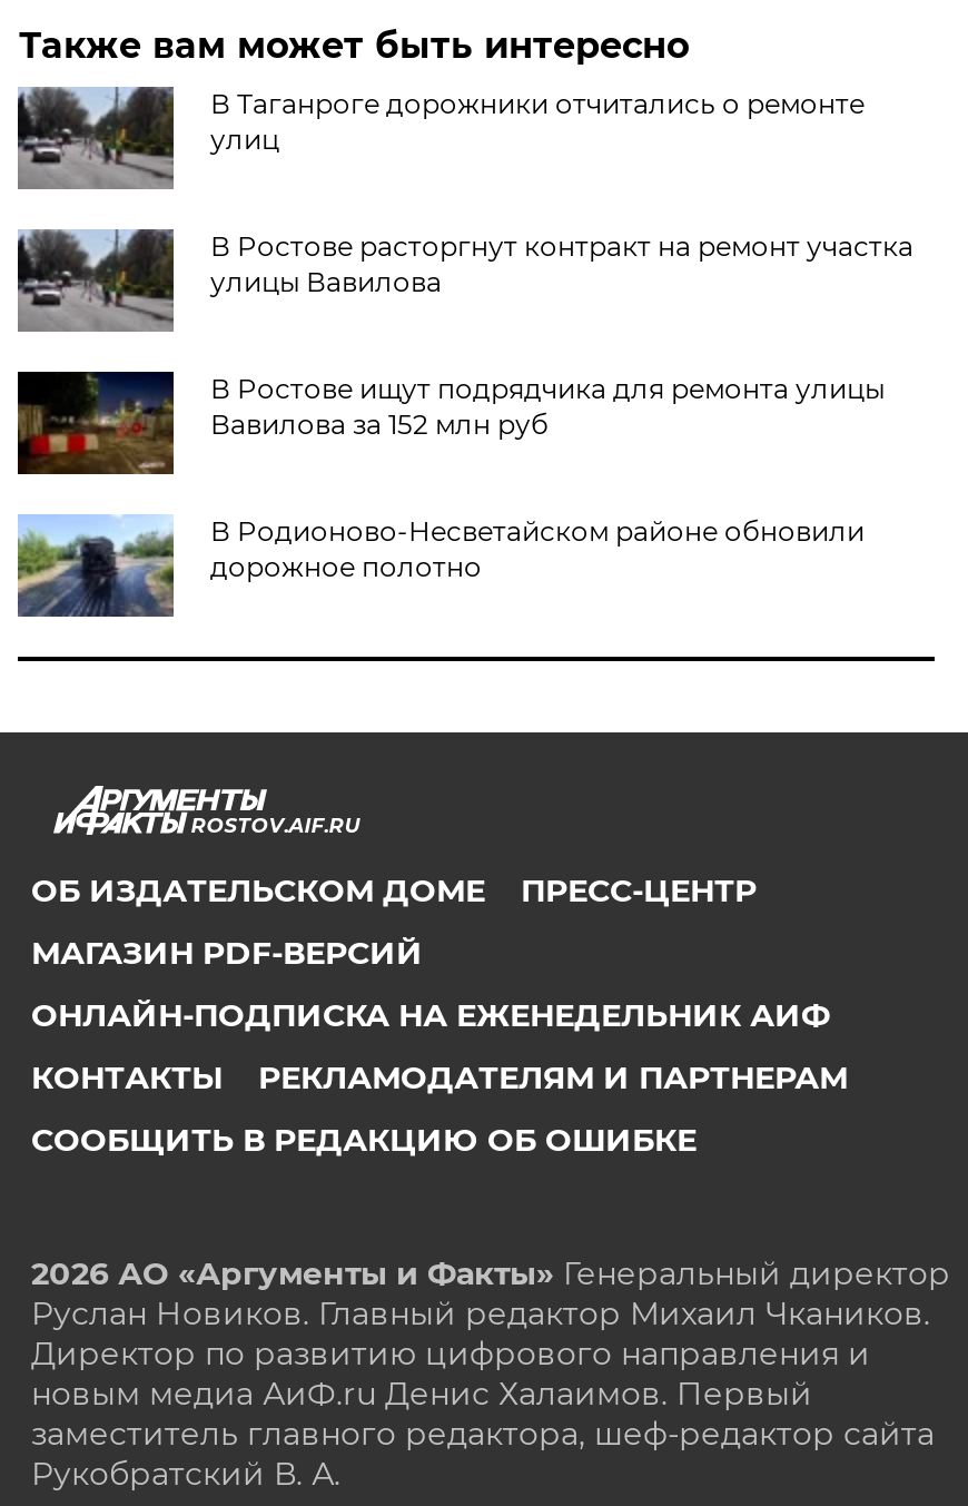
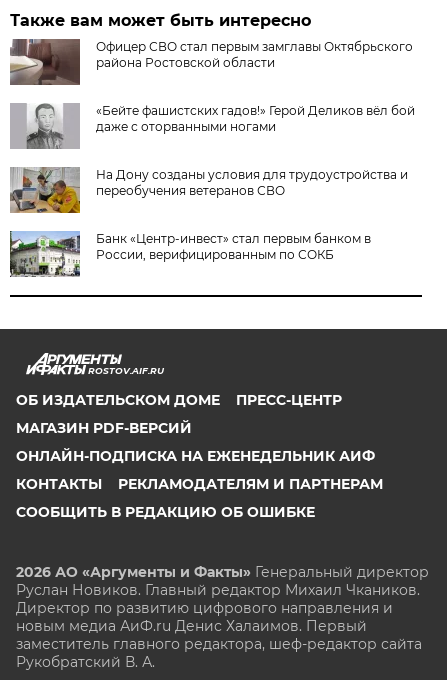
[16,87,864,189] [image] | В Таганроге дорожники отчитались о ремонте | улиц -> [9,38,413,85] [image] | Офицер СВО стал первым замглавы Октябрьского | района Ростовской области
[18,229,913,329] [image] | В Ростове расторгнут контракт на ремонт участка | улицы Вавилова -> [11,103,415,148] [image] | «Бейте фашистских гадов!» Герой Деликов вёл бой | даже с оторванными ногами
[16,370,884,476] [image] | В Ростове ищут подрядчика для ремонта улицы | Вавилова за 152 млн руб -> [9,166,408,214] [image] | На Дону созданы условия для трудоустройства и | переобучения ветеранов СВО
[16,514,864,617] [image] | В Родионово‑Несветайском районе обновили | дорожное полотно -> [9,230,371,278] [image] | Банк «Центр-инвест» стал первым банком в | России, верифицированным по СОКБ

